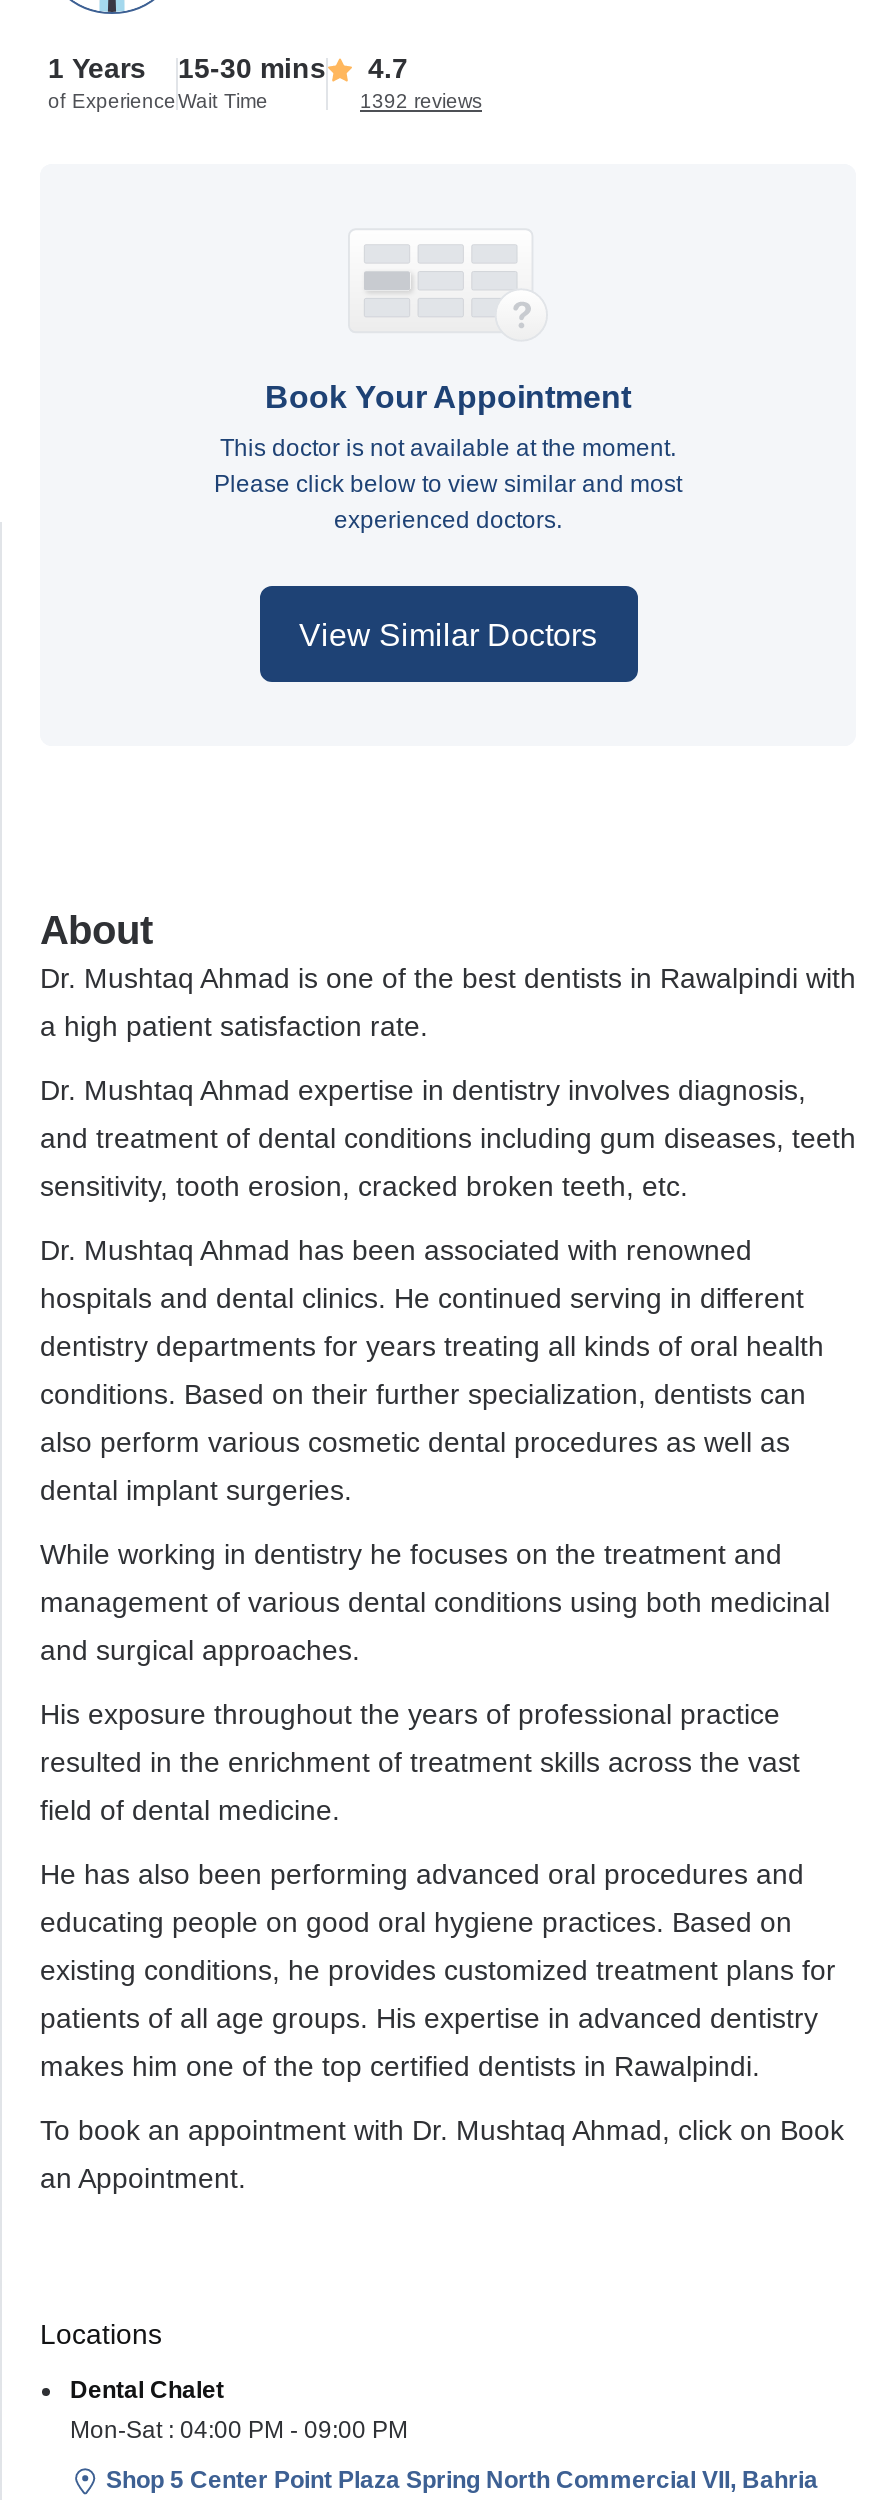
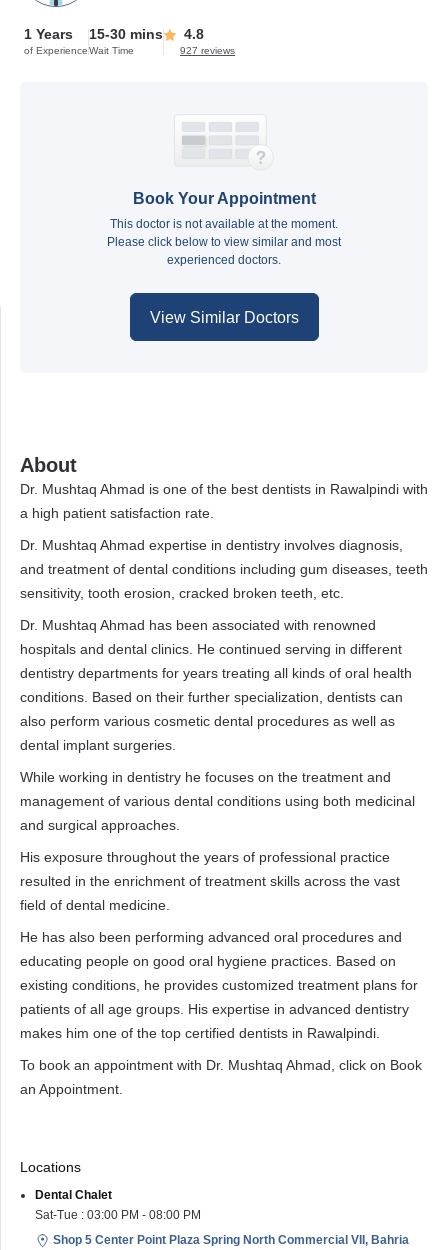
[48,52,408,84] 1 Years 15-30 mins 4.7 -> [24,26,204,42] 1 Years 15-30 mins 4.8
[360,90,482,112] 1392 reviews -> [180,45,235,56] 927 reviews
[70,2416,408,2444] Mon-Sat : 04:00 PM - 09:00 PM -> [35,1208,201,1222] Sat-Tue : 03:00 PM - 08:00 PM

